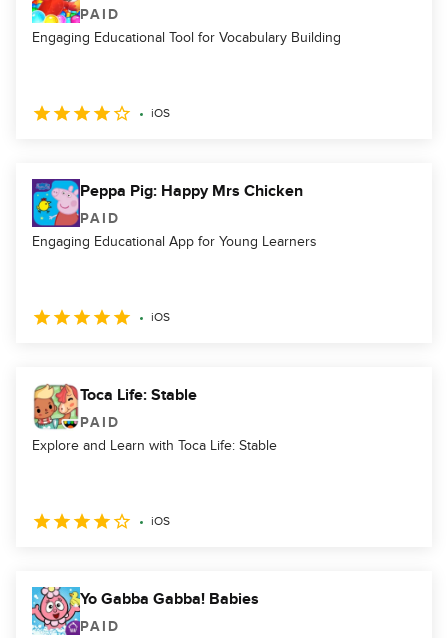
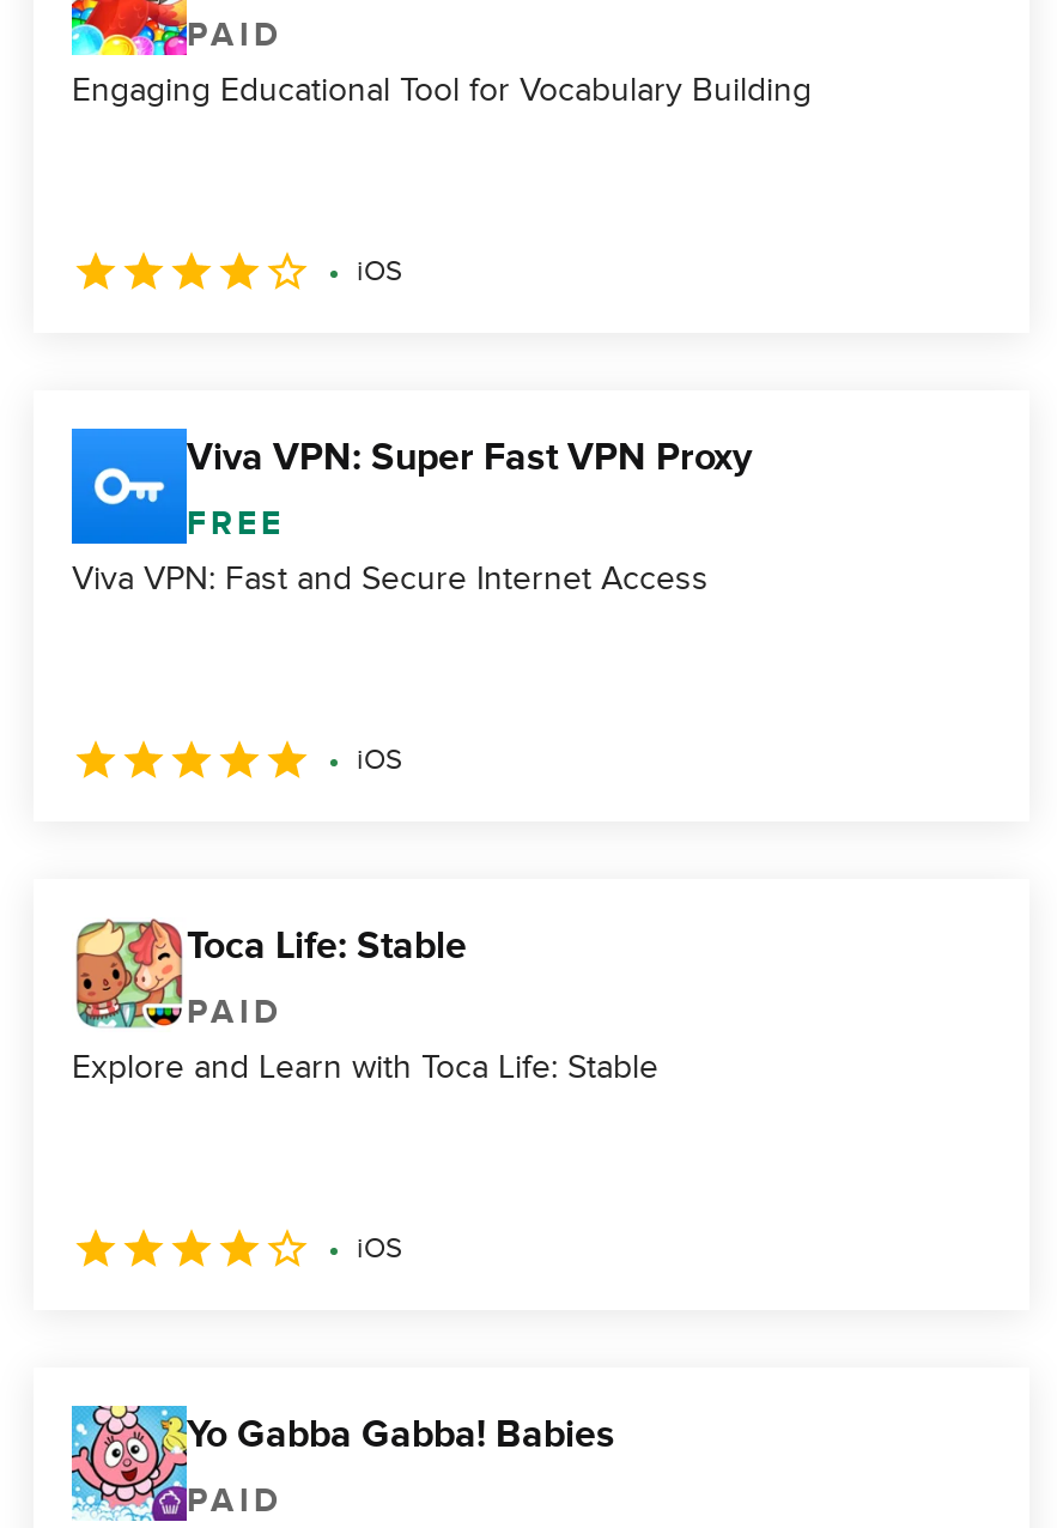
[31,178,317,250] [image] | Peppa Pig: Happy Mrs Chicken | PAID | Engaging Educational App for Young Learners -> [69,426,752,599] [image] | Viva VPN: Super Fast VPN Proxy | FREE | Viva VPN: Fast and Secure Internet Access

